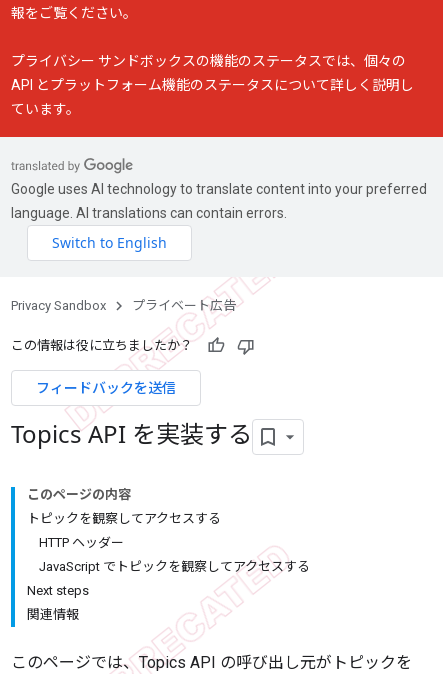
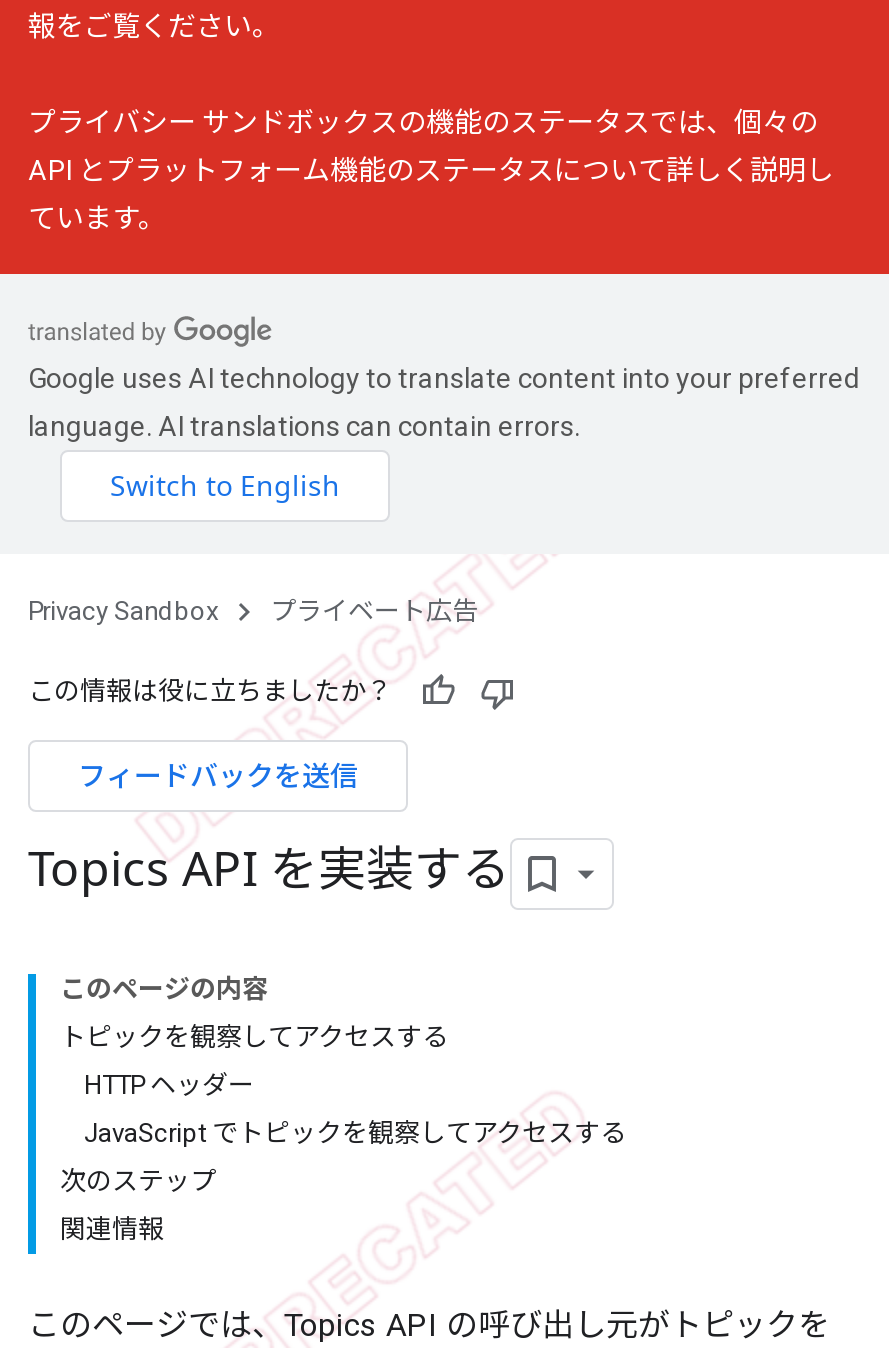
[27,583,89,598] Next steps -> [60,1165,216,1195] 次のステップ

